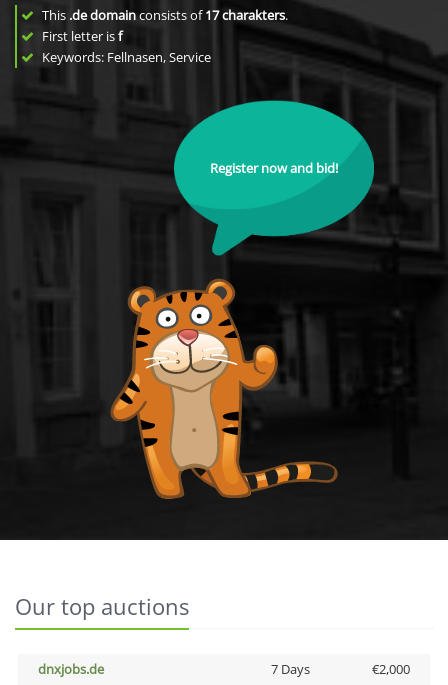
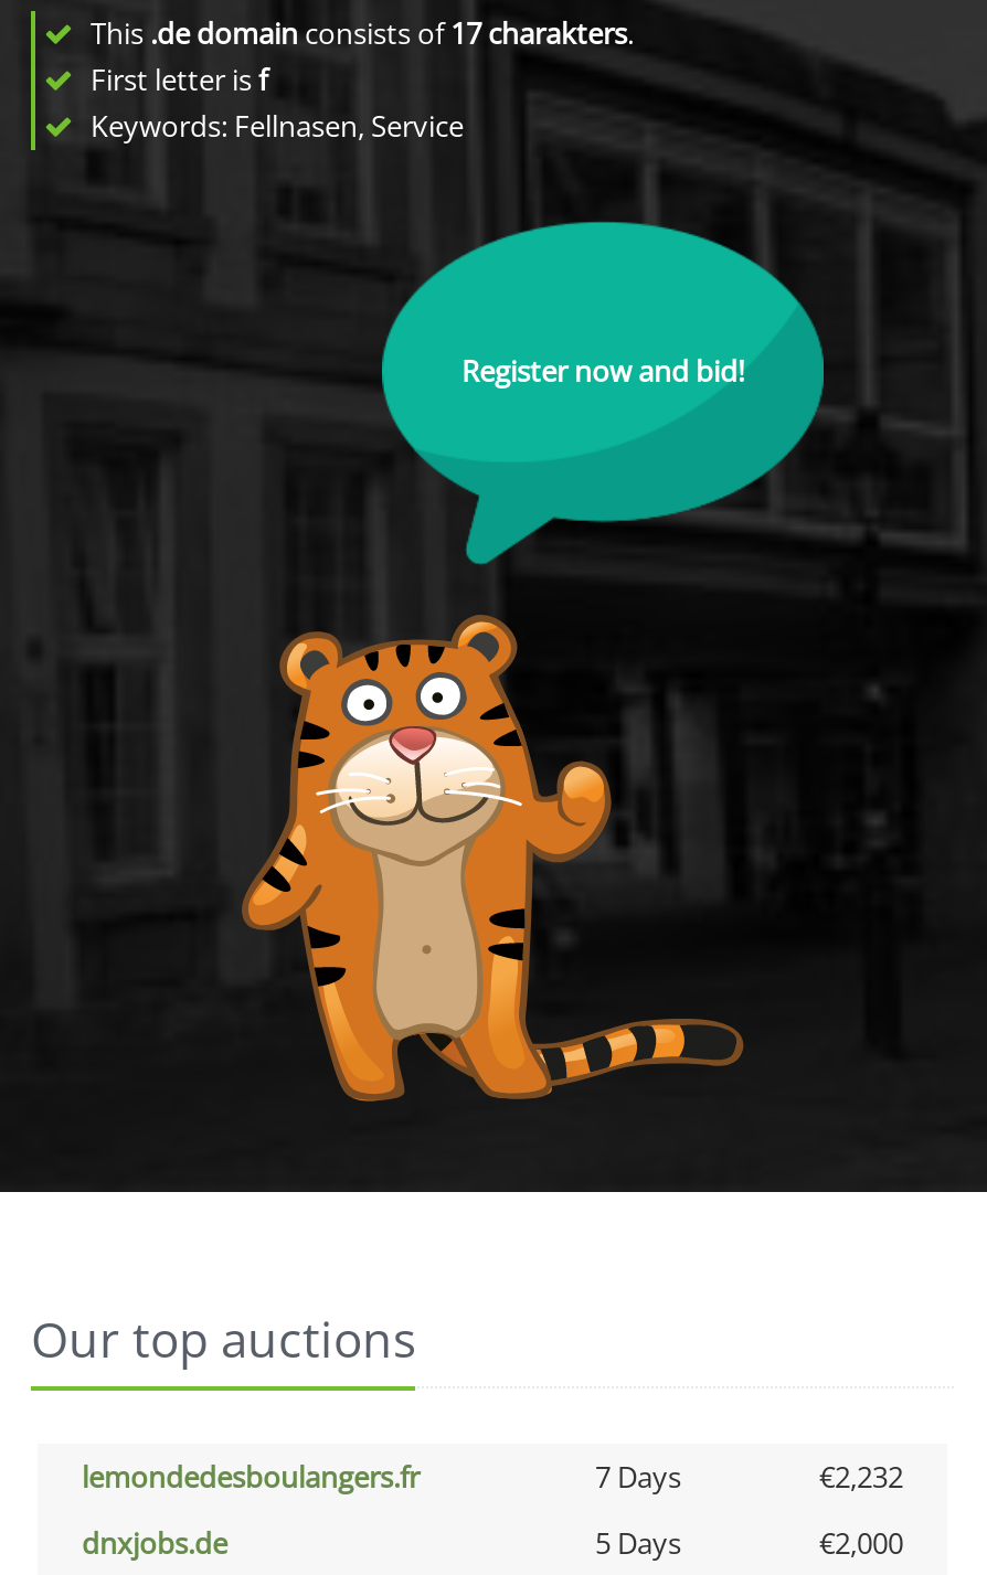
none -> [82,1457,903,1497] lemondedesboulangers.fr | 7 Days | €2,232
[270,660,309,678] 7 Days -> [595,1523,681,1563] 5 Days

